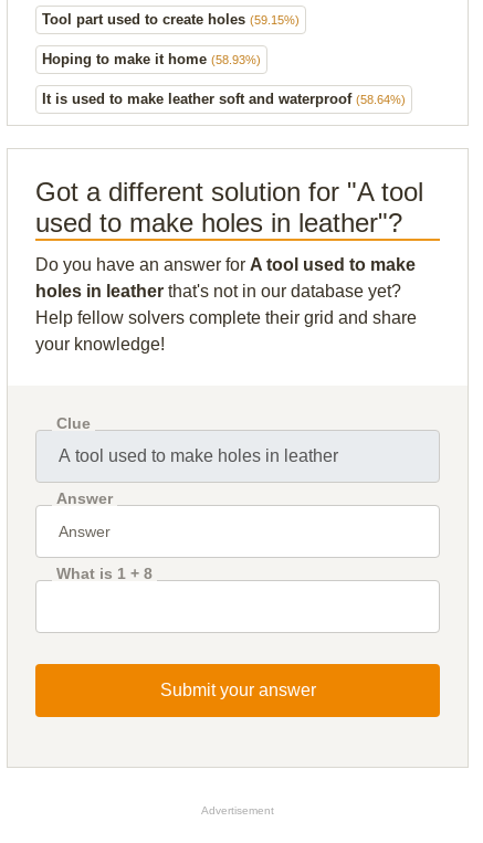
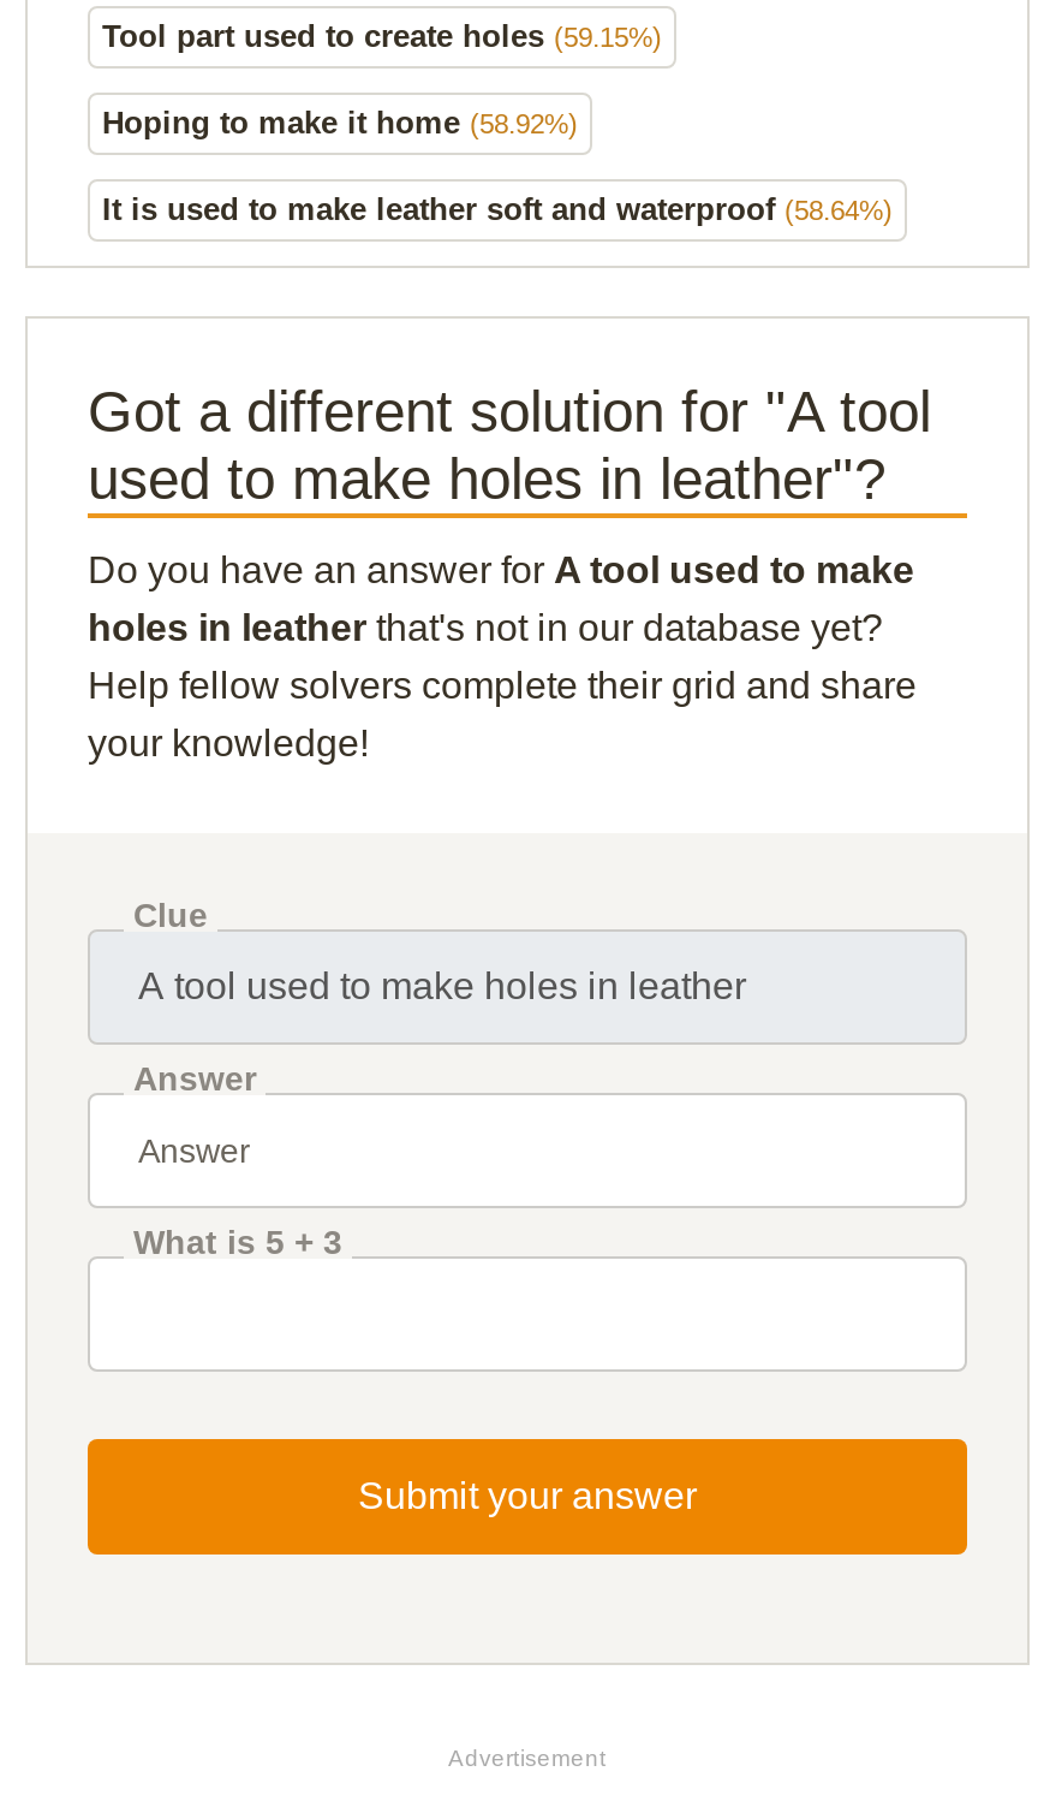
[42,50,261,67] Hoping to make it home (58.93%) -> [102,104,578,140] Hoping to make it home (58.92%)
[56,564,153,582] What is 1 + 8 -> [133,1222,342,1260] What is 5 + 3

